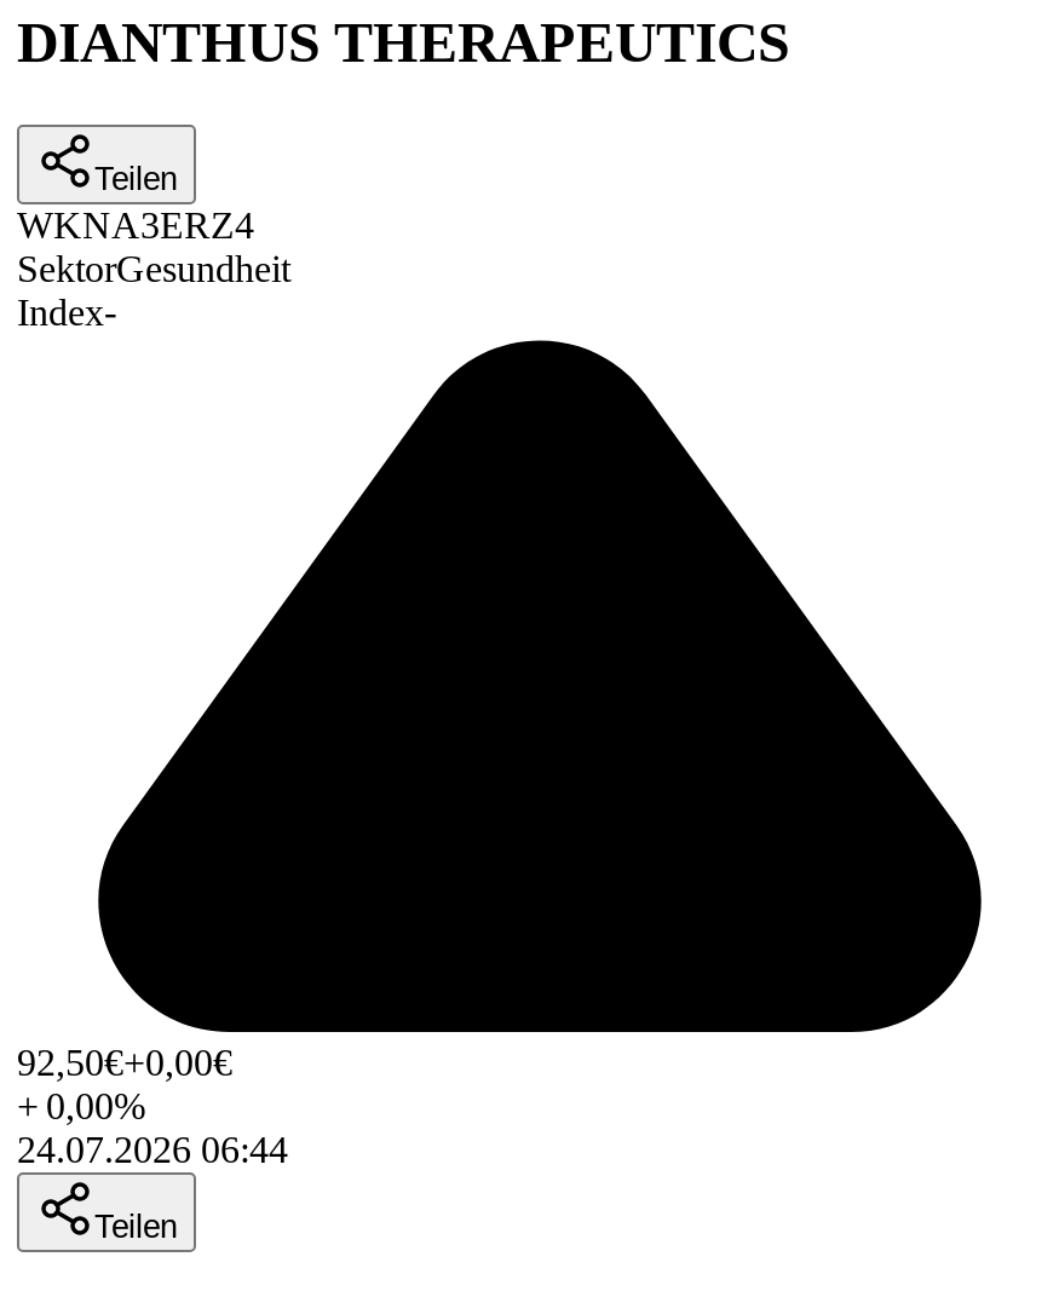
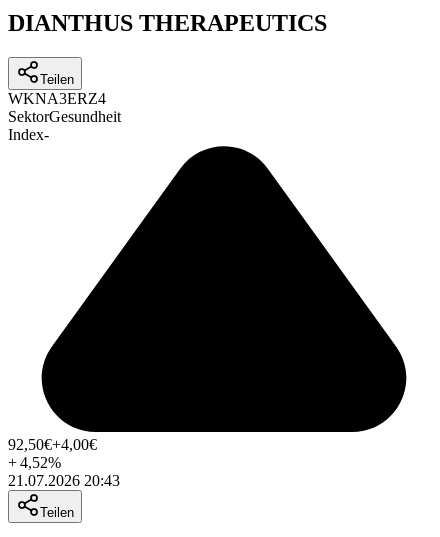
[17,1042,232,1083] 92,50€+0,00€ -> [8,436,97,453] 92,50€+4,00€
[17,1086,145,1127] + 0,00% -> [8,454,61,471] + 4,52%
[17,1129,288,1170] 24.07.2026 06:44 -> [8,472,120,489] 21.07.2026 20:43

